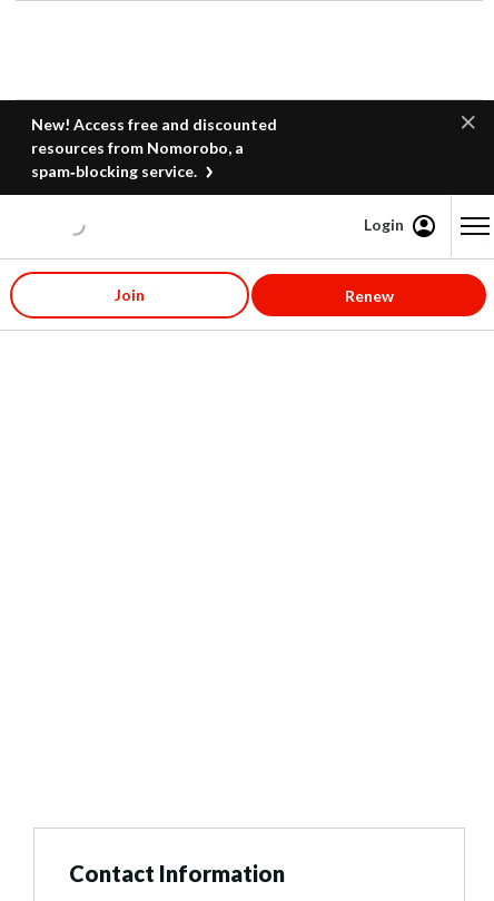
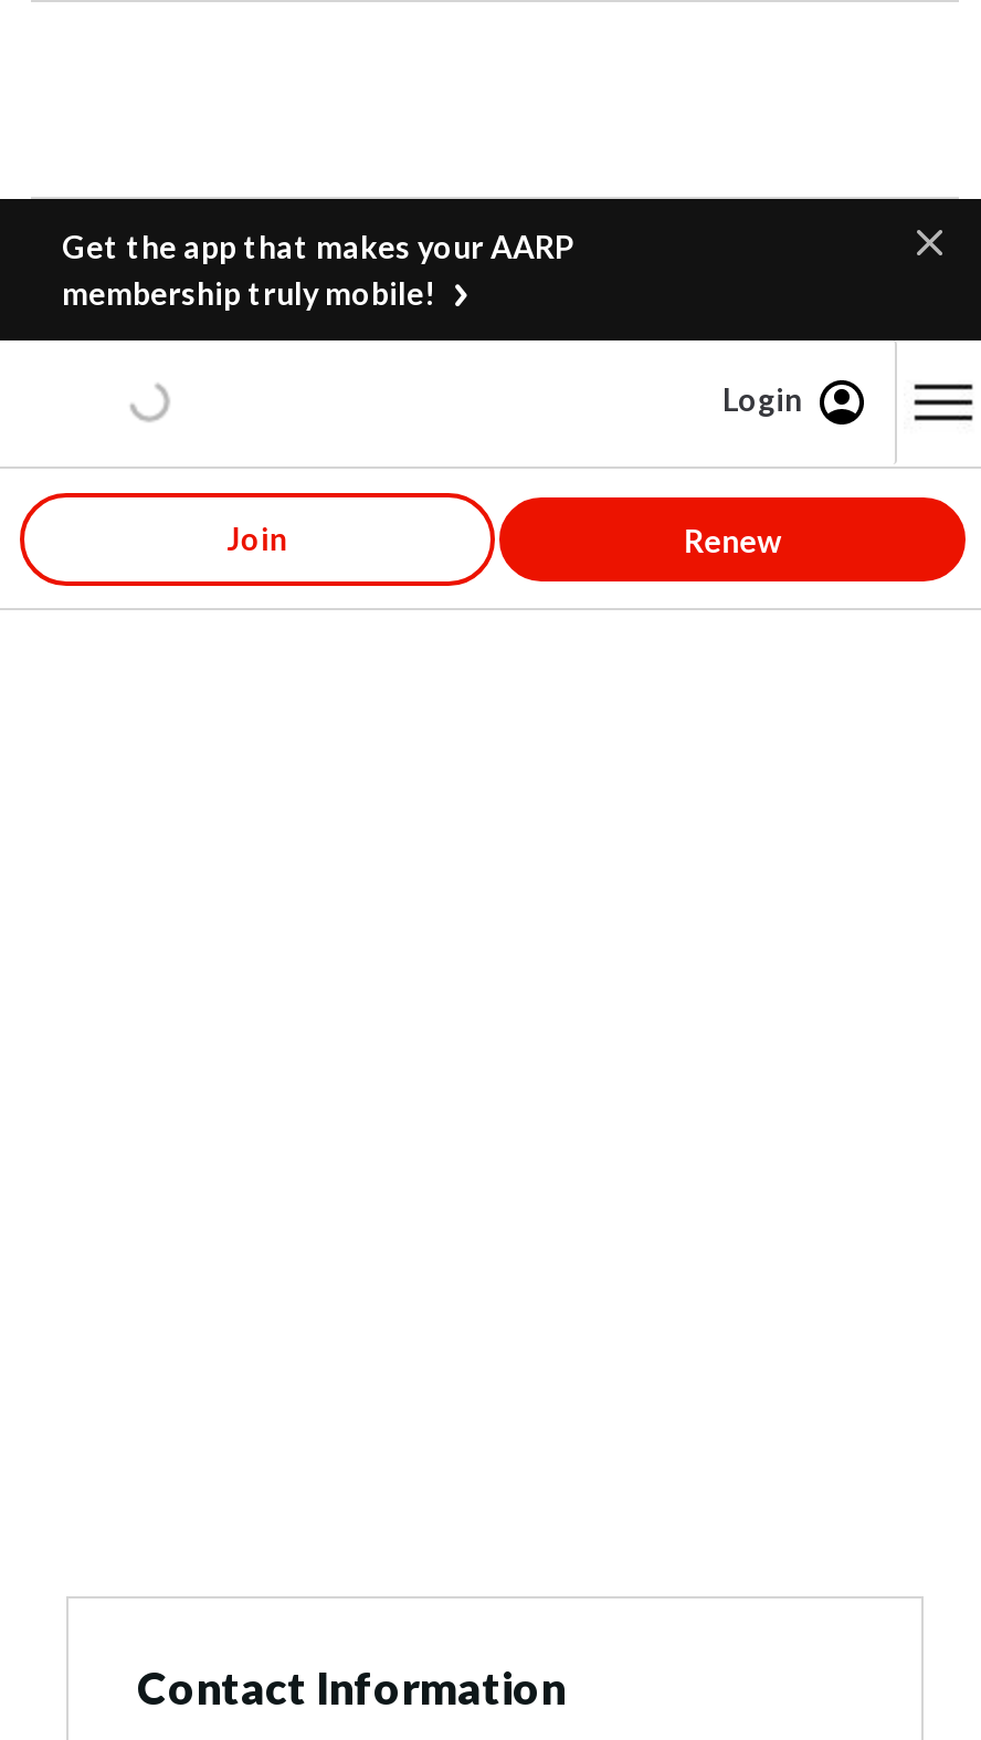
[31,115,277,180] New! Access free and discounted | resources from Nomorobo, a | spam‑blocking service. -> [62,228,574,312] Get the app that makes your AARP | membership truly mobile!

